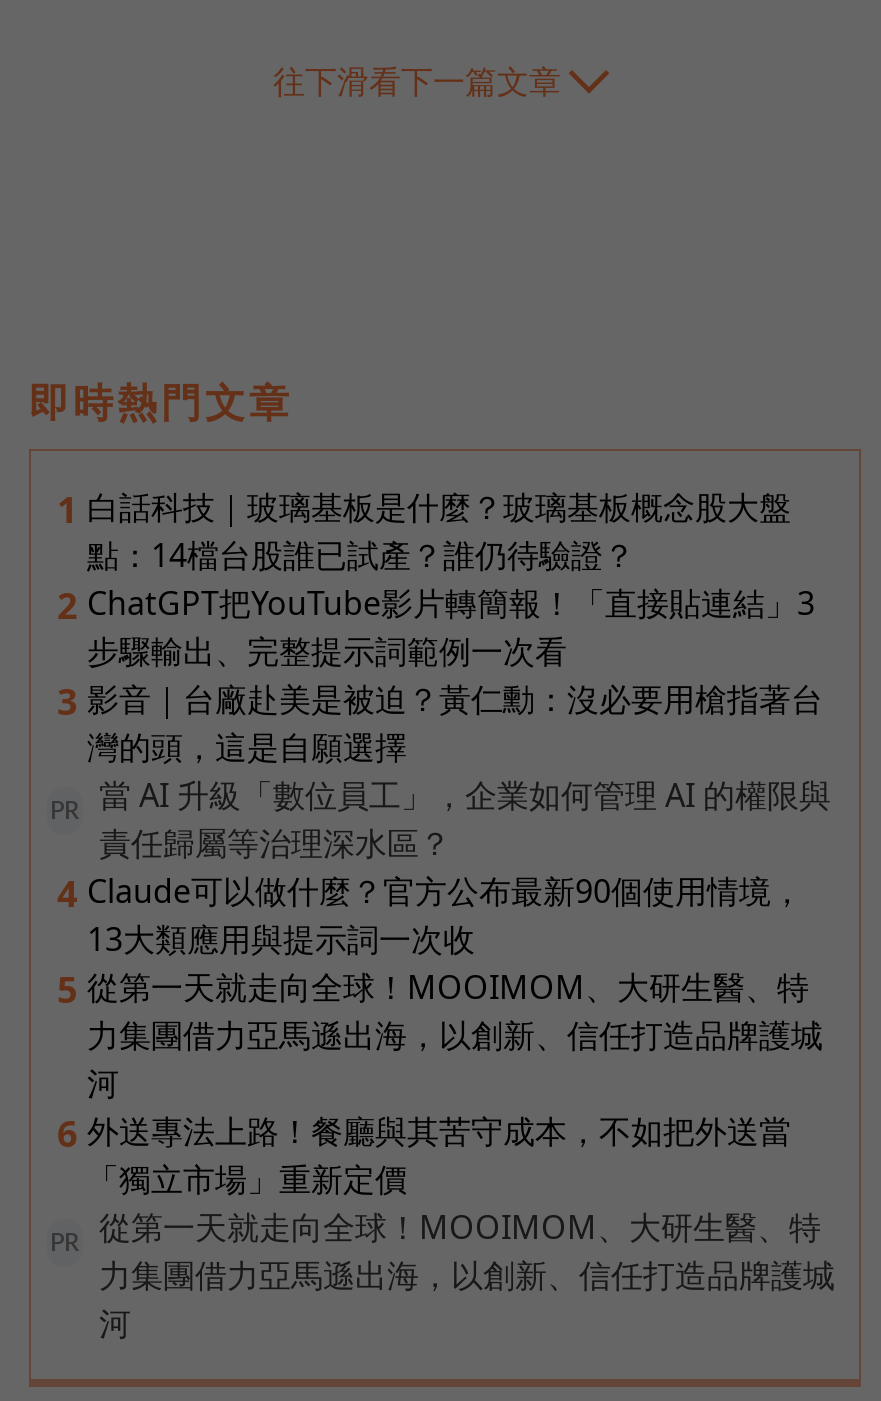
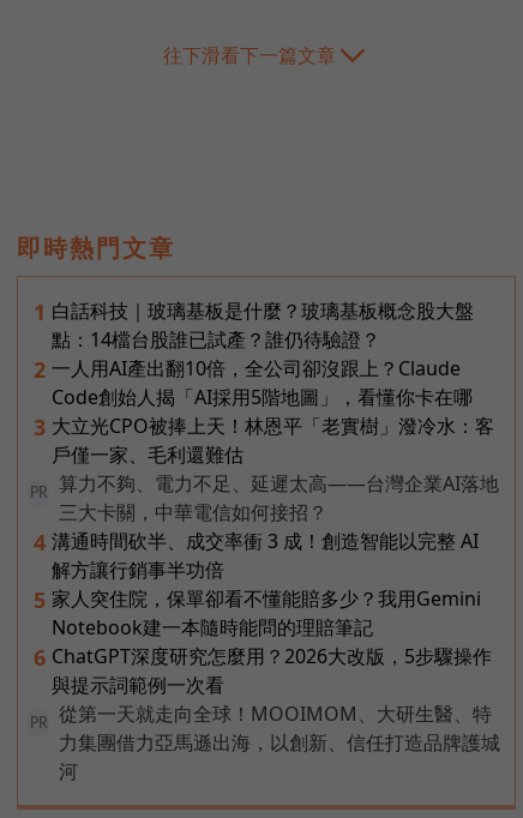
[57,580,823,768] 2 ChatGPT把YouTube影片轉簡報！「直接貼連結」3 | 步驟輸出、完整提示詞範例一次看 | 3 影音｜台廠赴美是被迫？黃仁勳：沒必要用槍指著台 | 灣的頭，這是自願選擇 -> [34,355,494,467] 2 一人用AI產出翻10倍，全公司卻沒跟上？Claude | Code創始人揭「AI採用5階地圖」，看懂你卡在哪 | 3 大立光CPO被捧上天！林恩平「老實樹」潑冷水：客 | 戶僅一家、毛利還難估
[57,772,831,1200] 當 AI 升級「數位員工」，企業如何管理 AI 的權限與 | 責任歸屬等治理深水區？ | 4 Claude可以做什麼？官方公布最新90個使用情境， | 13大類應用與提示詞一次收 | 5 從第一天就走向全球！MOOIMOM、大研生醫、特 | 力集團借力亞馬遜出海，以創新、信任打造品牌護城 | 河 | 6 外送專法上路！餐廳與其苦守成本，不如把外送當 | 「獨立市場」重新定價 -> [34,470,499,698] 算力不夠、電力不足、延遲太高——台灣企業AI落地 | 三大卡關，中華電信如何接招？ | 4 溝通時間砍半、成交率衝 3 成！創造智能以完整 AI | 解方讓行銷事半功倍 | 5 家人突住院，保單卻看不懂能賠多少？我用Gemini | Notebook建一本隨時能問的理賠筆記 | 6 ChatGPT深度研究怎麼用？2026大改版，5步驟操作 | 與提示詞範例一次看

